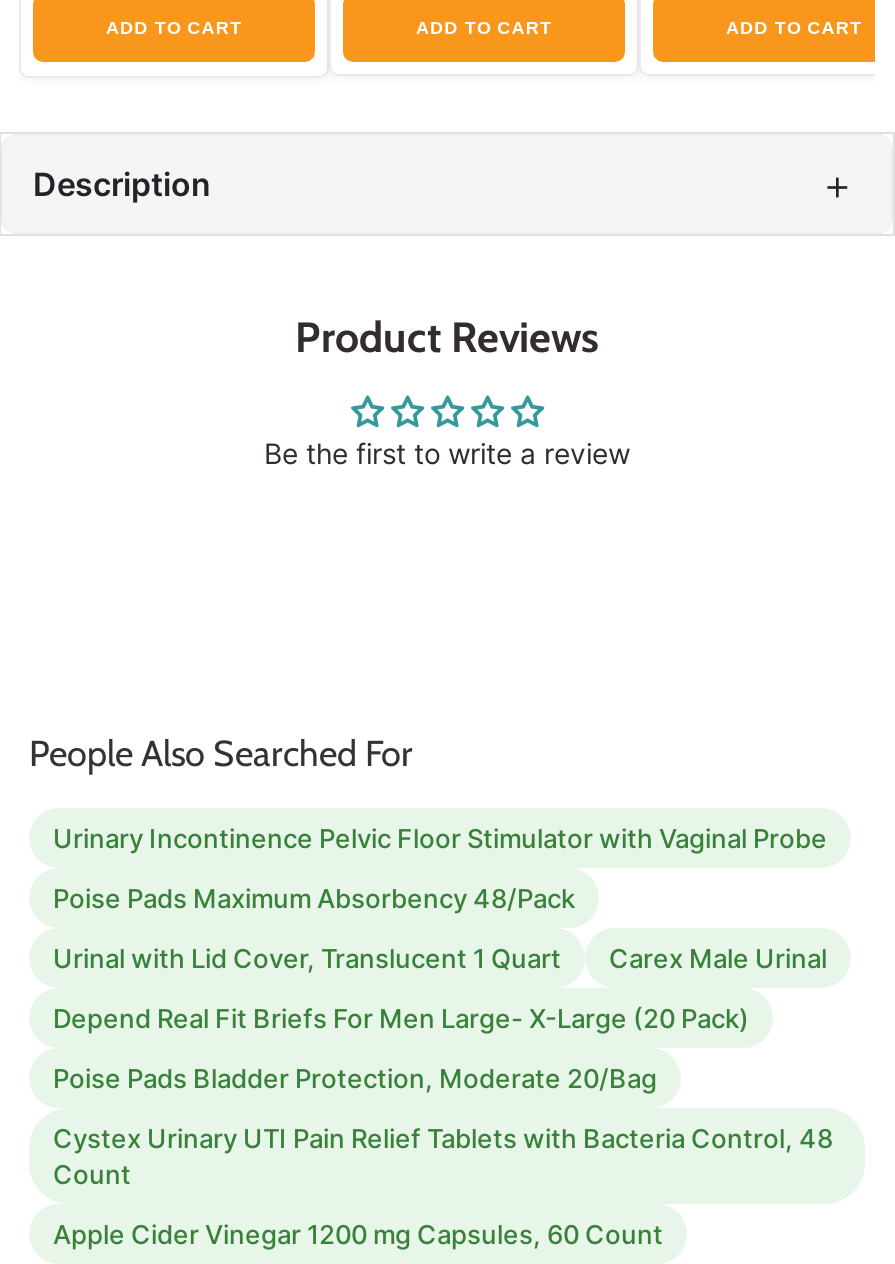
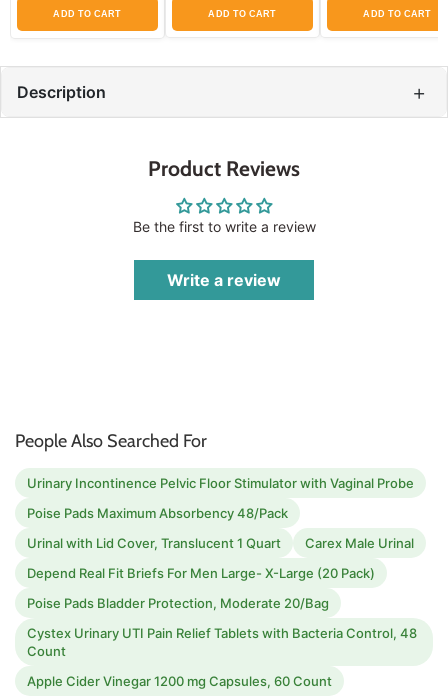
none -> [167,270,281,290] Write a review

